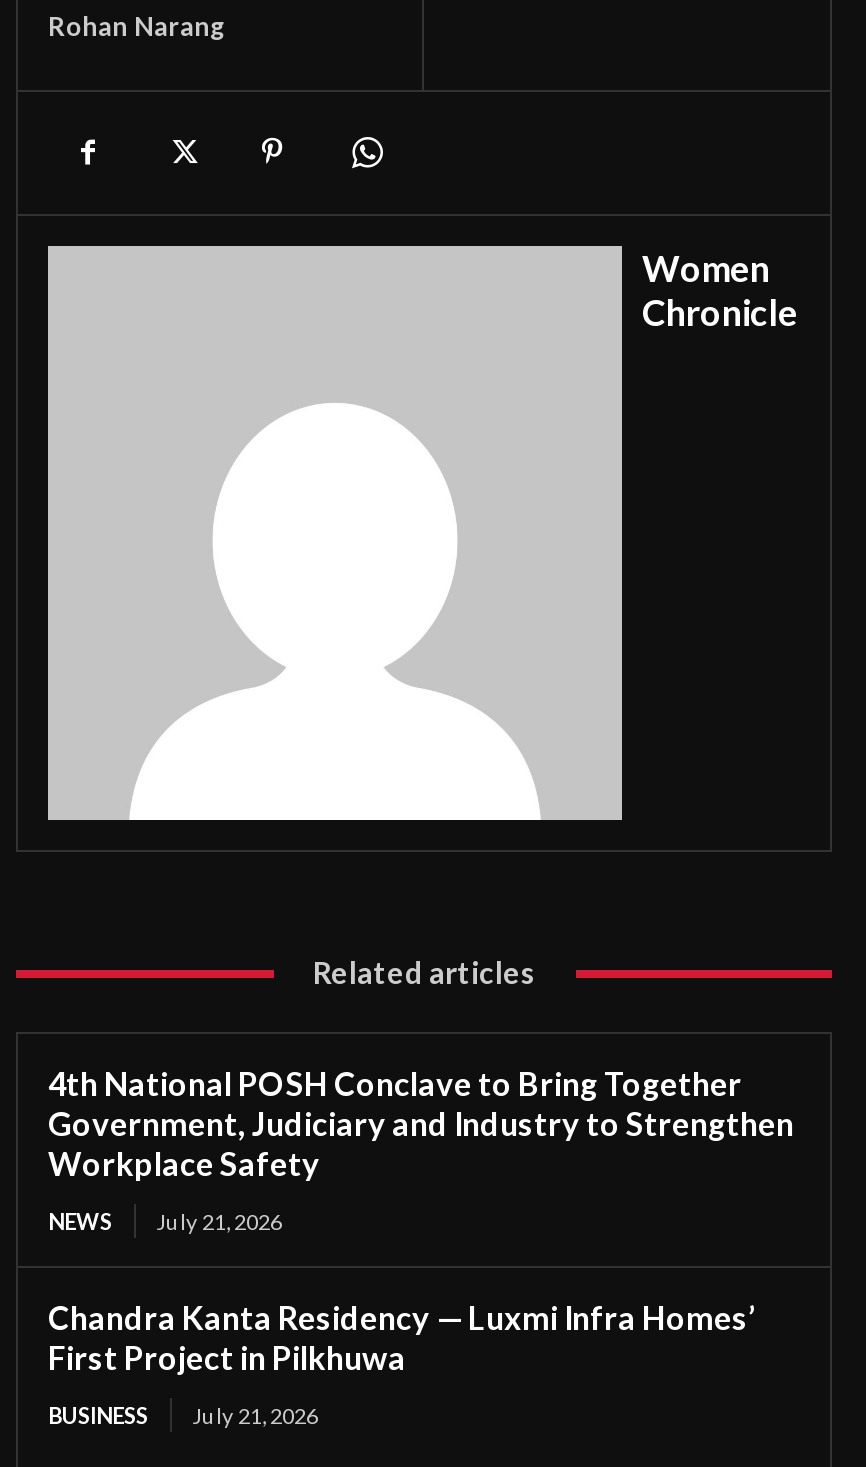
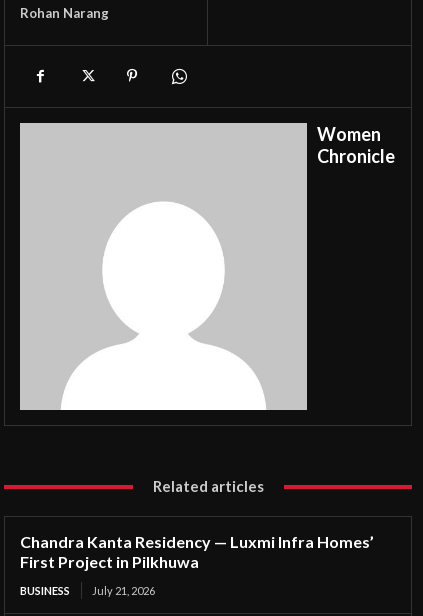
[48,1064,794,1234] 4th National POSH Conclave to Bring Together | Government, Judiciary and Industry to Strengthen | Workplace Safety | NEWS | July 21, 2026 -> none

